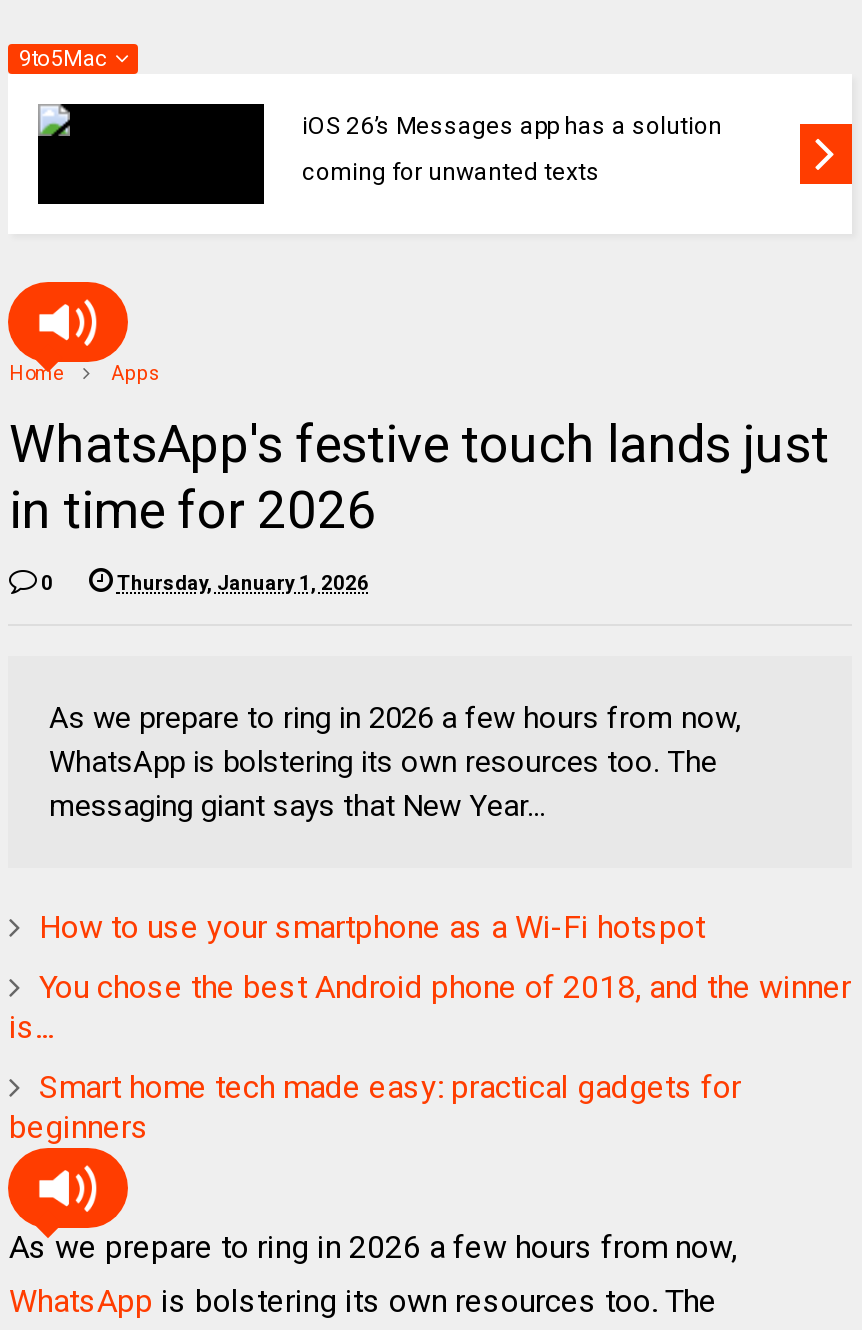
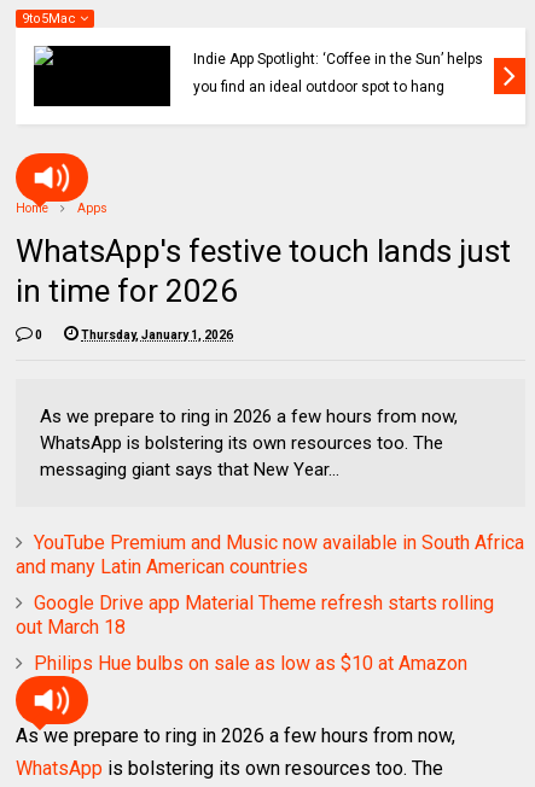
[302,112,722,140] iOS 26’s Messages app has a solution -> [193,51,483,68] Indie App Spotlight: ‘Coffee in the Sun’ helps
[302,158,600,186] coming for unwanted texts -> [193,78,444,95] you find an ideal outdoor spot to hang
[39,908,705,946] How to use your smartphone as a Wi-Fi hotspot -> [16,531,525,578] YouTube Premium and Music now available in South Africa | and many Latin American countries
[9,968,851,1046] You chose the best Android phone of 2018, and the winner | is... -> [16,591,494,639] Google Drive app Material Theme refresh starts rolling | out March 18
[9,1068,741,1146] Smart home tech made easy: practical gadgets for | beginners -> [34,652,468,675] Philips Hue bulbs on sale as low as $10 at Amazon

